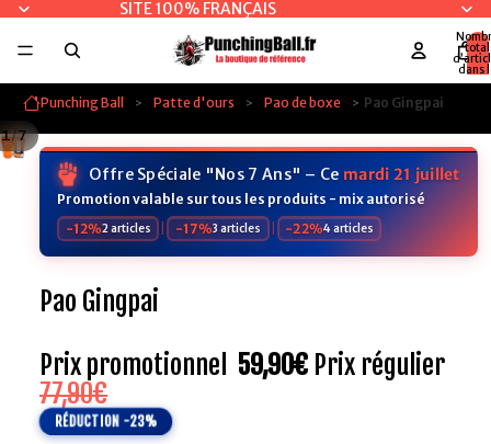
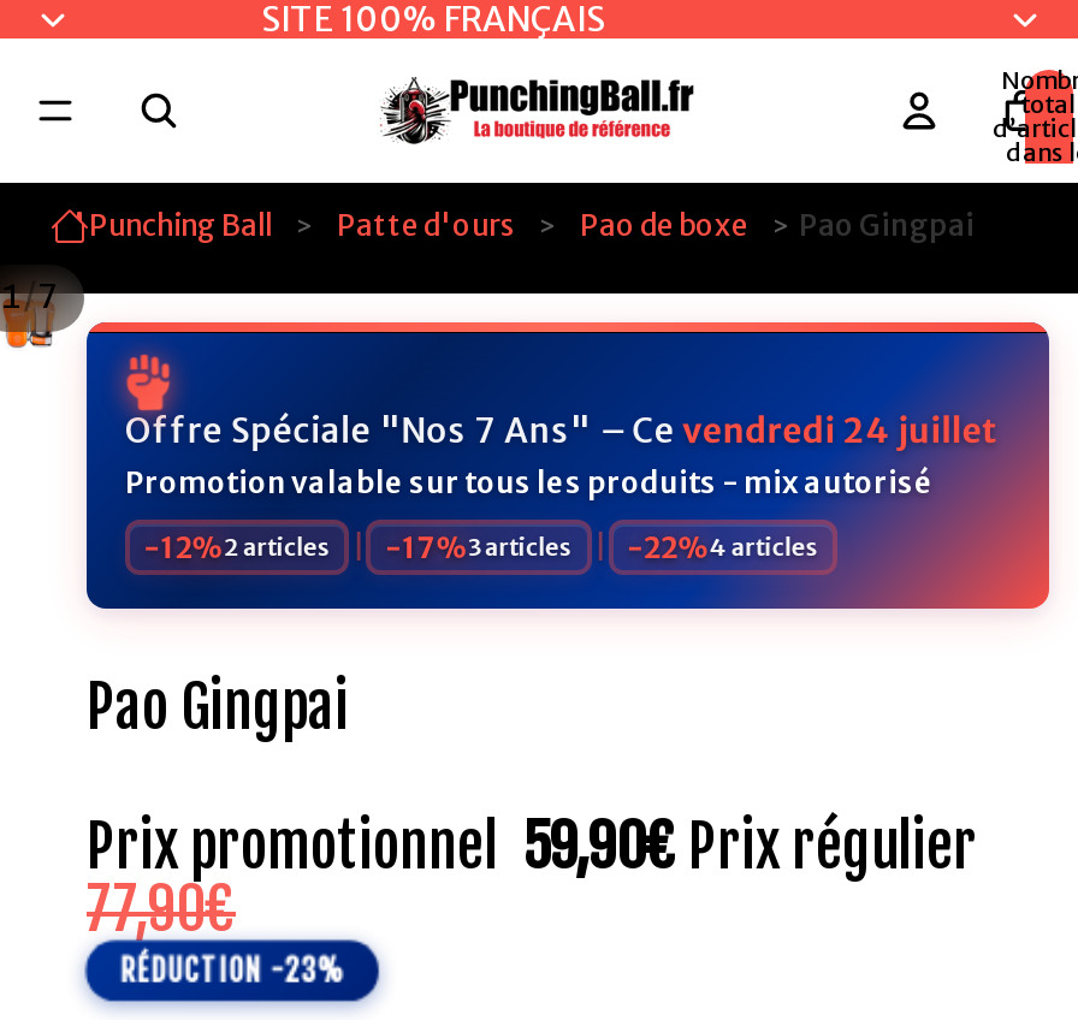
[89,164,460,184] Offre Spéciale "Nos 7 Ans" – Ce mardi 21 juillet -> [125,409,997,452] Offre Spéciale "Nos 7 Ans" – Ce vendredi 24 juillet

